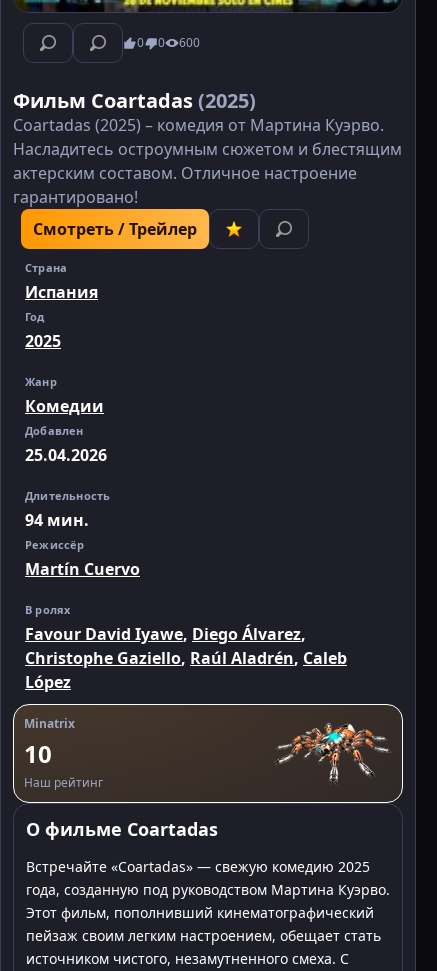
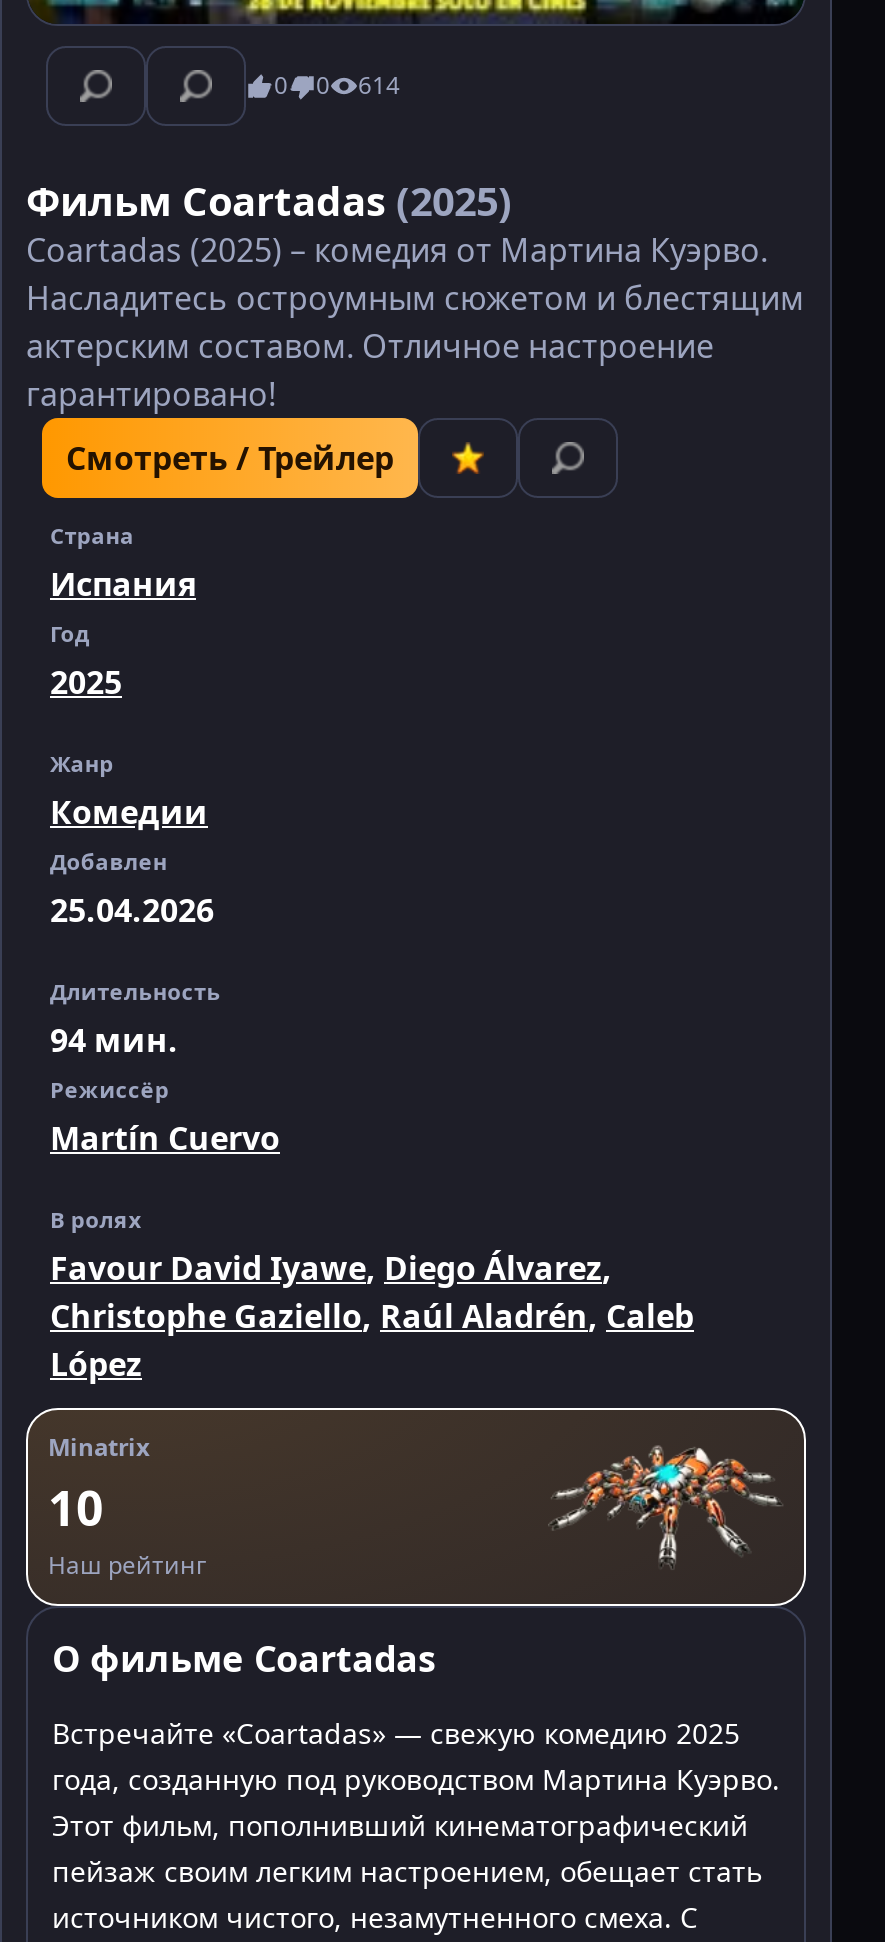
[179,34,200,51] 600 -> [358,68,400,102] 614

